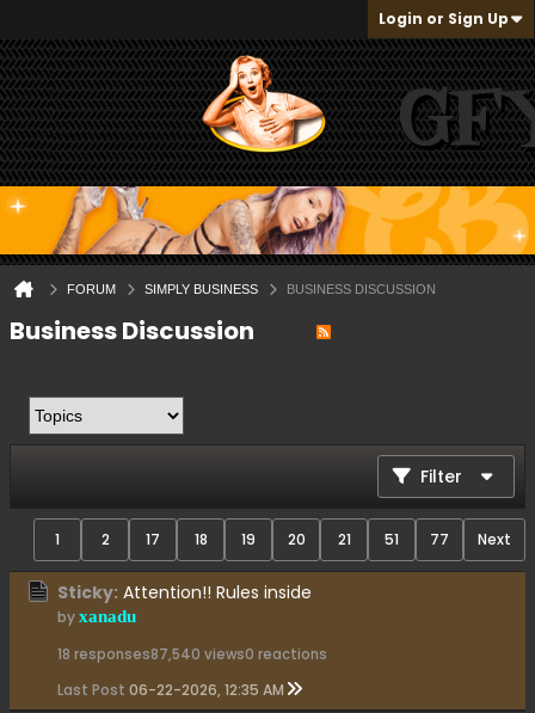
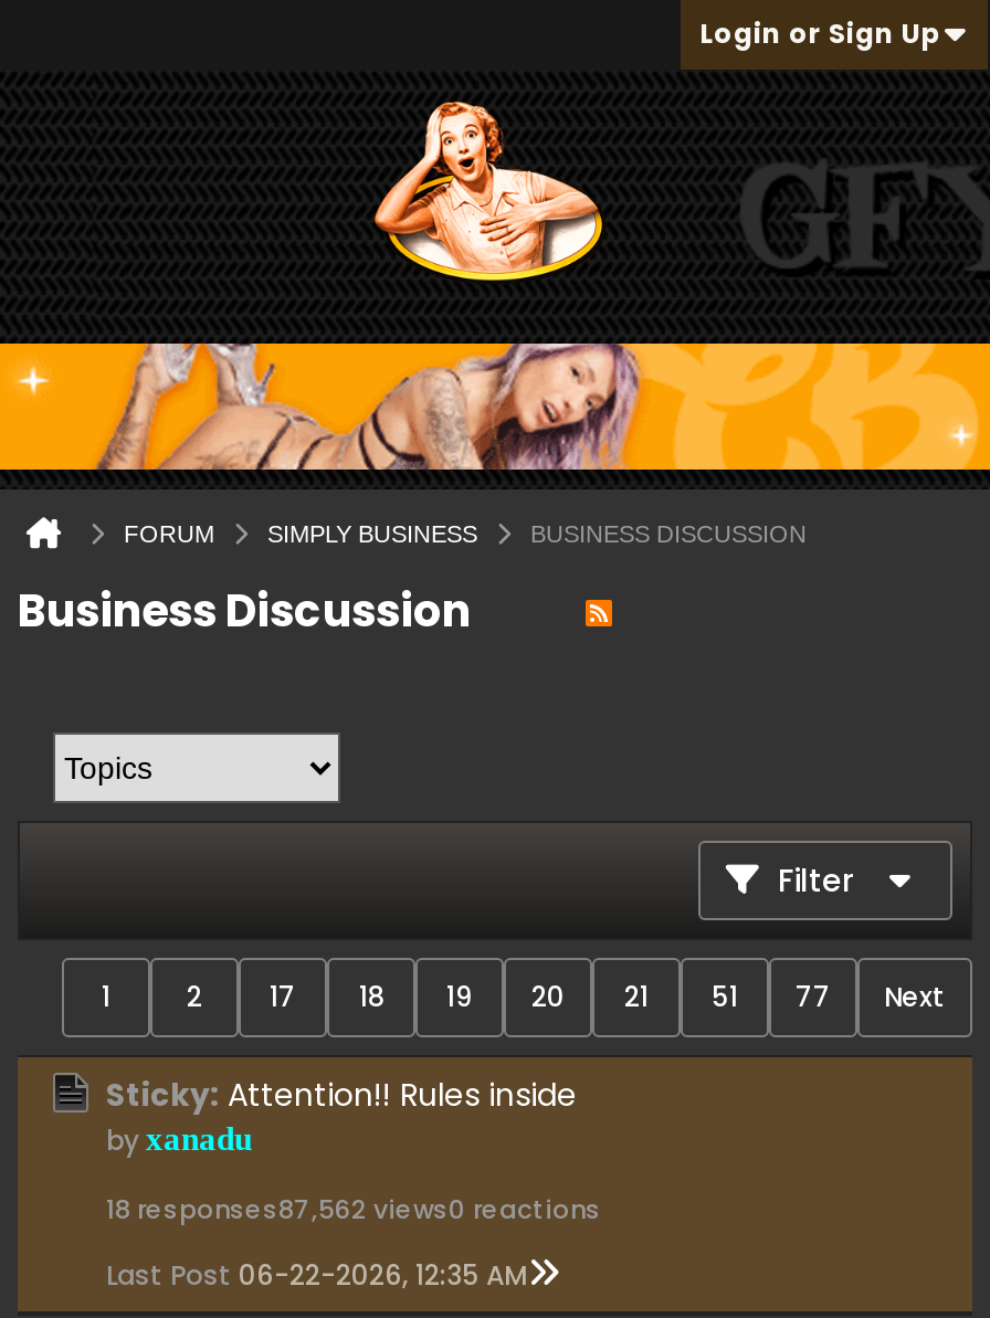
[57,645,327,664] 18 responses87,540 views0 reactions -> [106,1192,601,1227] 18 responses87,562 views0 reactions

